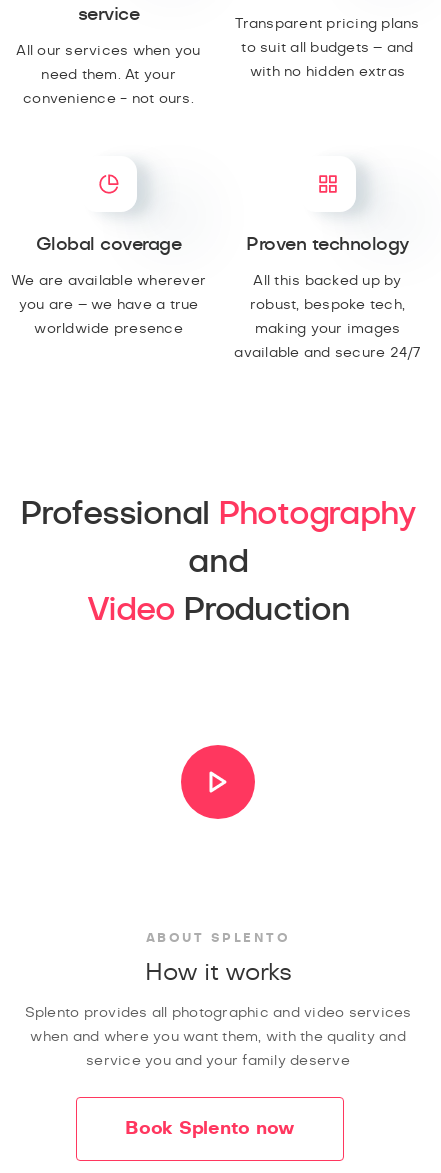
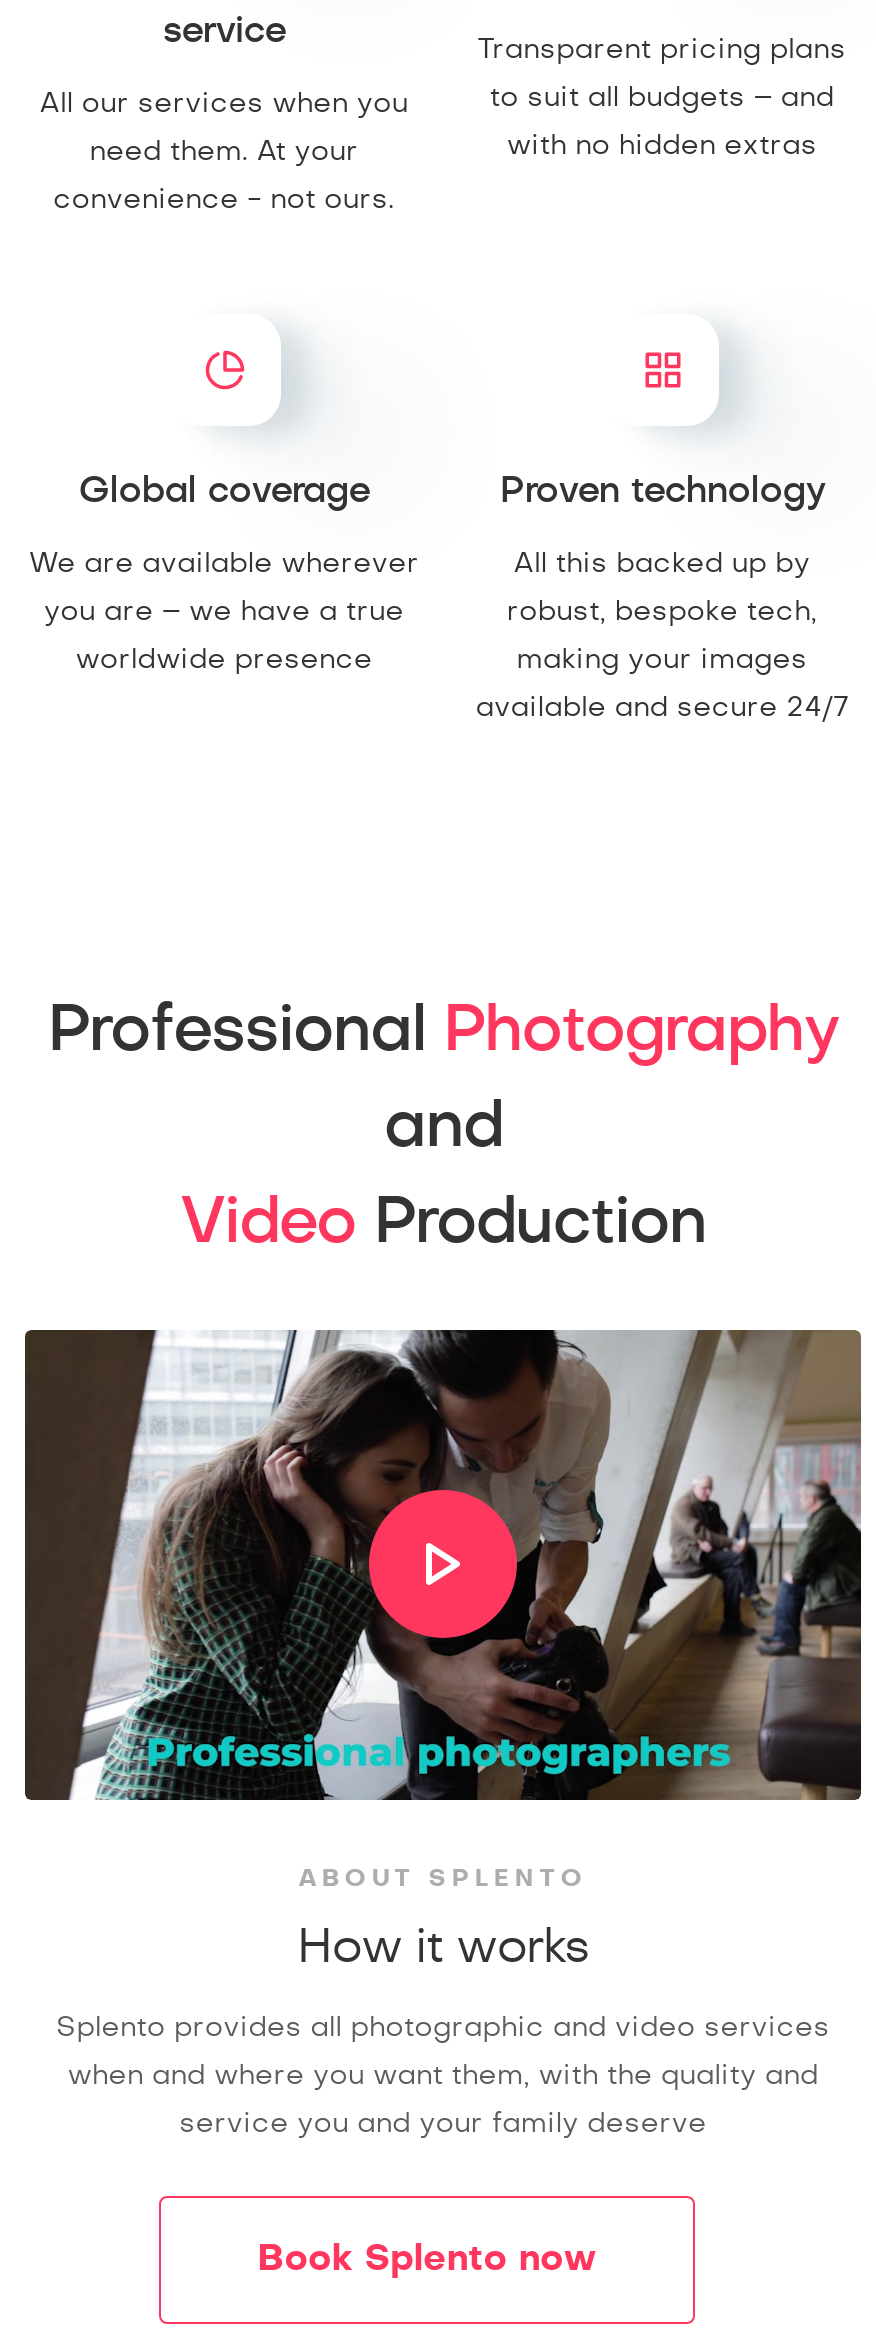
none -> [23,1328,863,1802] [image]

